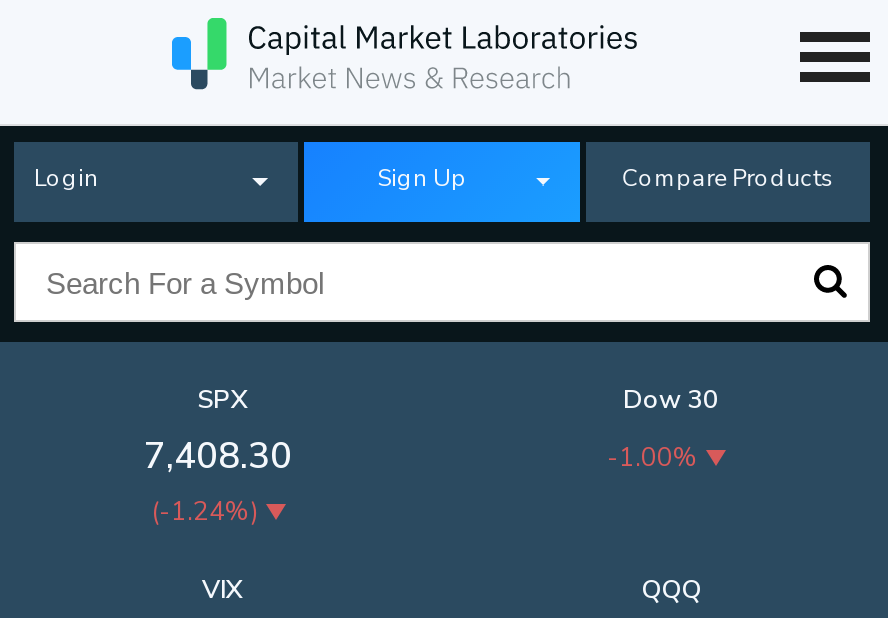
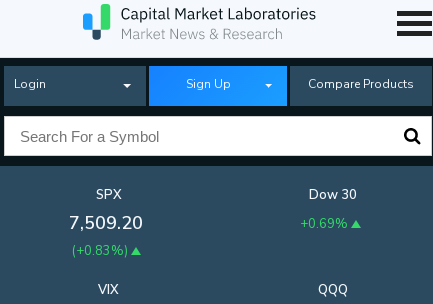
[144,432,292,480] 7,408.30 -> [69,211,143,235] 7,509.20
[607,440,699,476] -1.00% -> [299,215,347,233] +0.69%
[151,494,265,530] (-1.24%) -> [71,242,130,260] (+0.83%)

